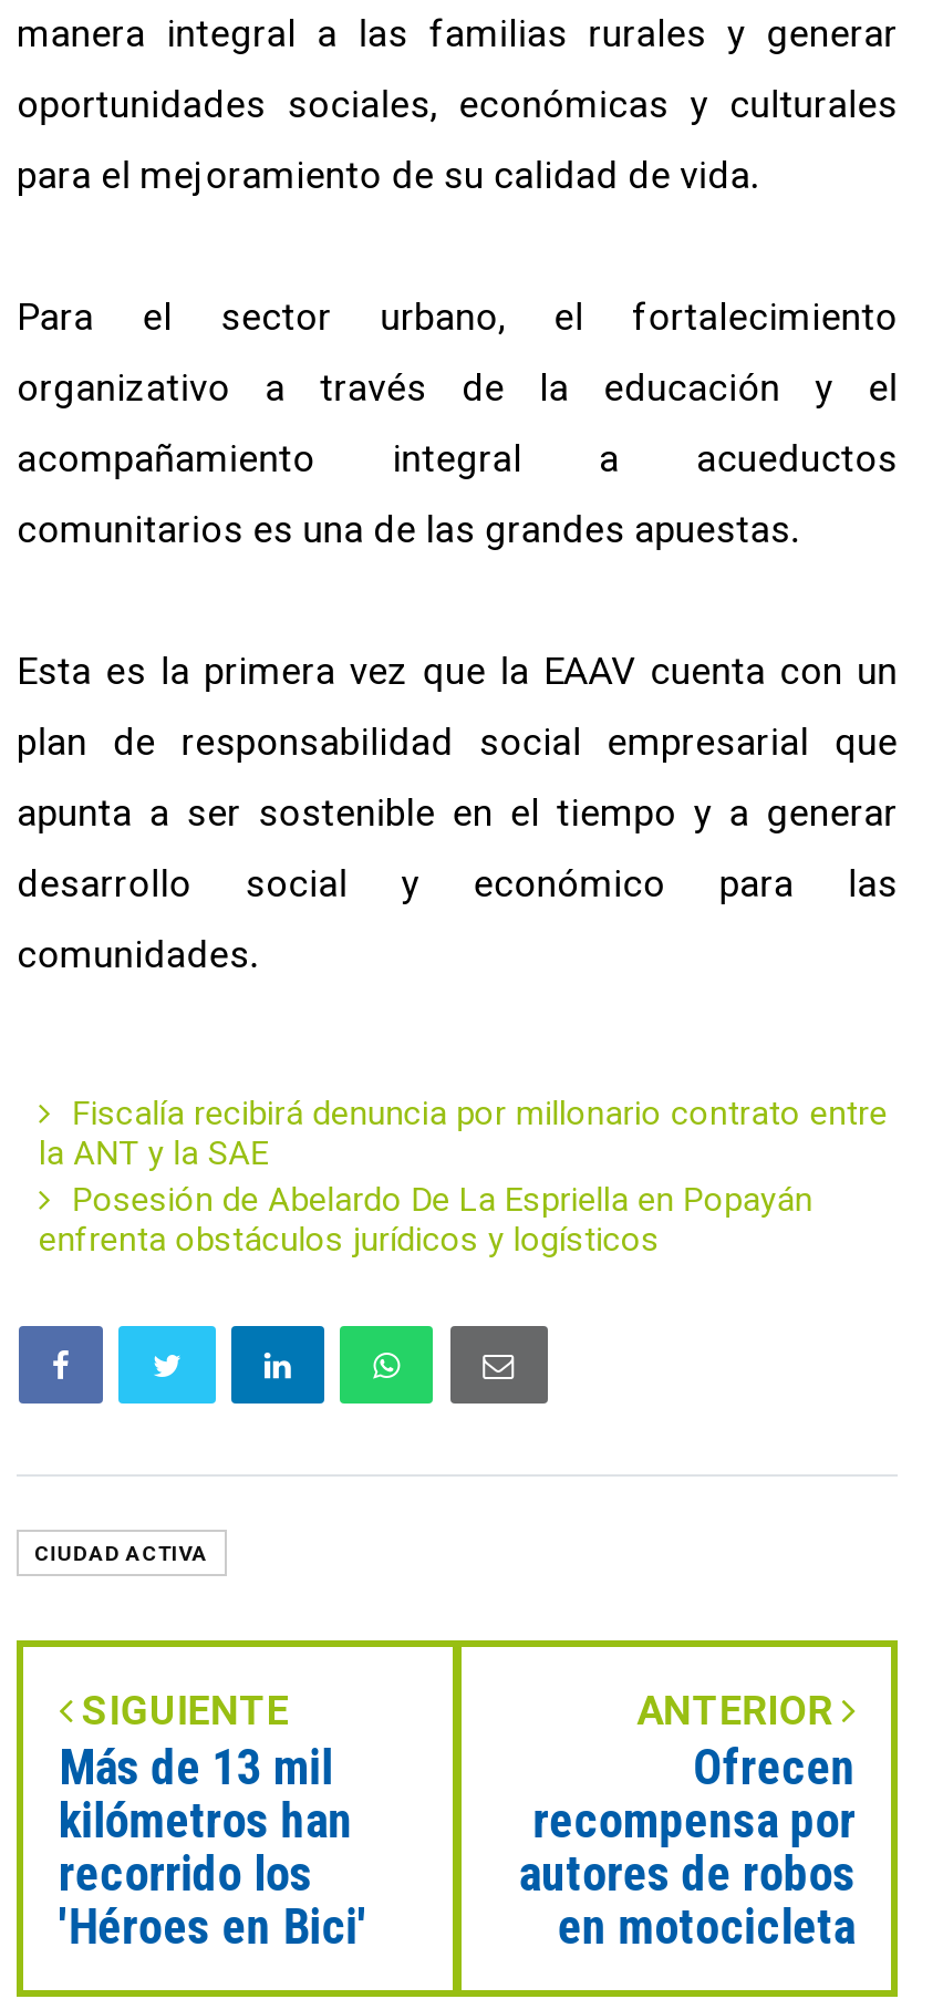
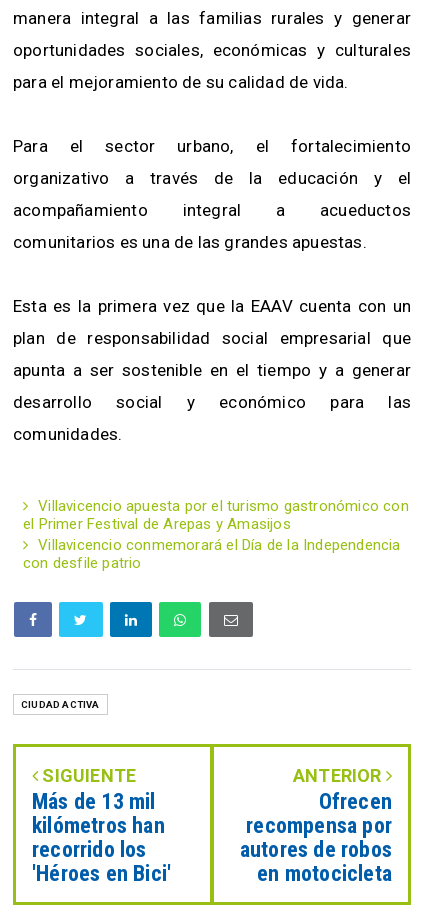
[39,1094,887,1260] Fiscalía recibirá denuncia por millonario contrato entre | la ANT y la SAE | Posesión de Abelardo De La Espriella en Popayán | enfrenta obstáculos jurídicos y logísticos -> [23,497,409,572] Villavicencio apuesta por el turismo gastronómico con | el Primer Festival de Arepas y Amasijos | Villavicencio conmemorará el Día de la Independencia | con desfile patrio

